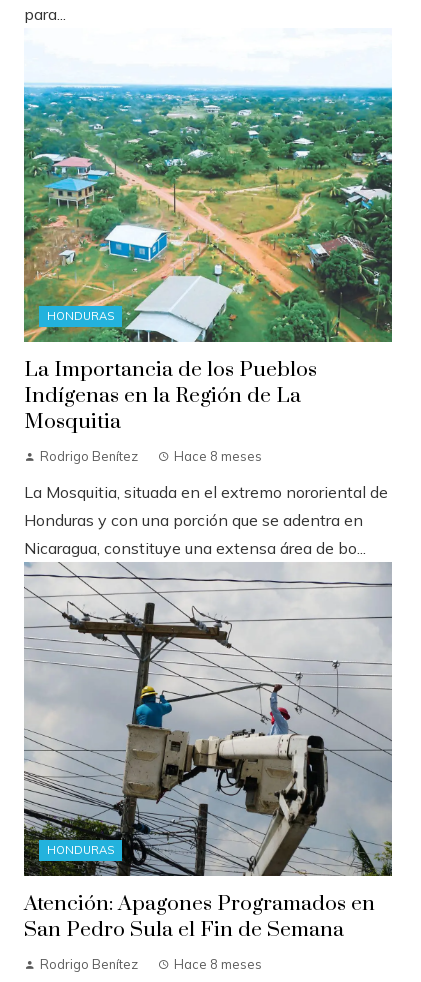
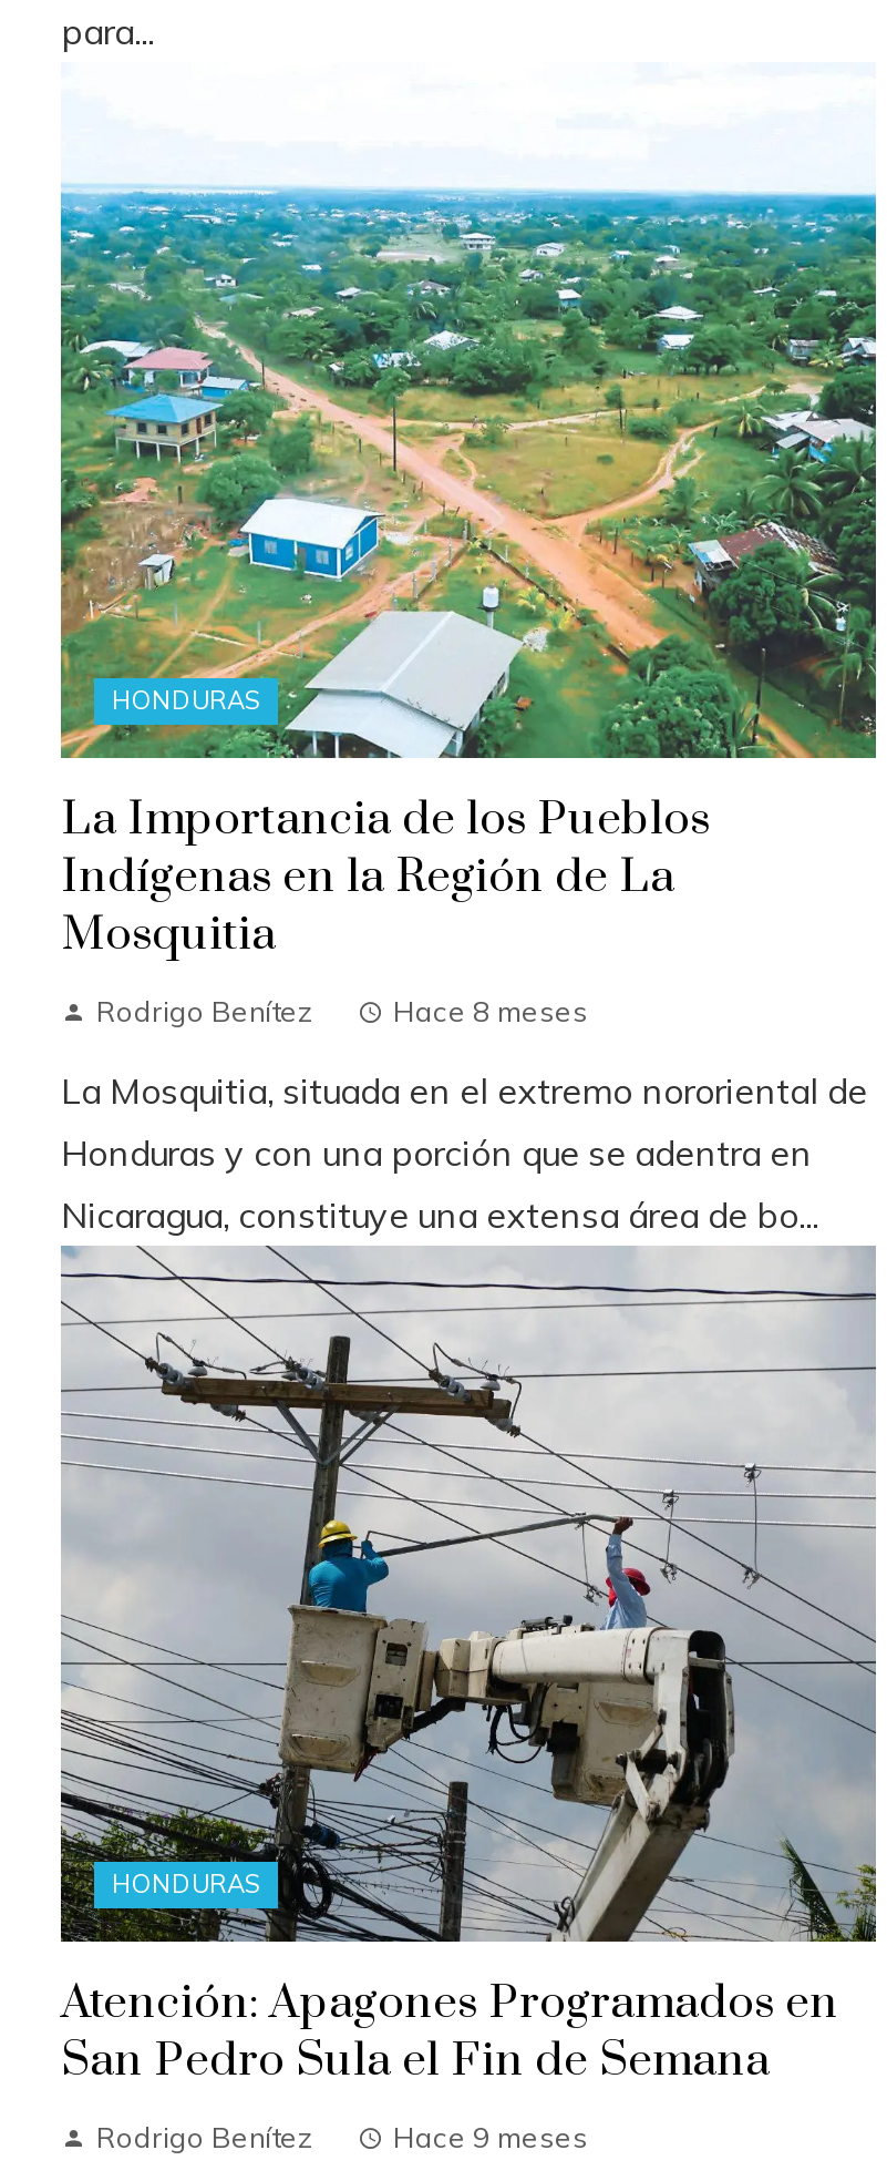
[174,956,262,972] Hace 8 meses -> [393,2118,588,2154] Hace 9 meses

